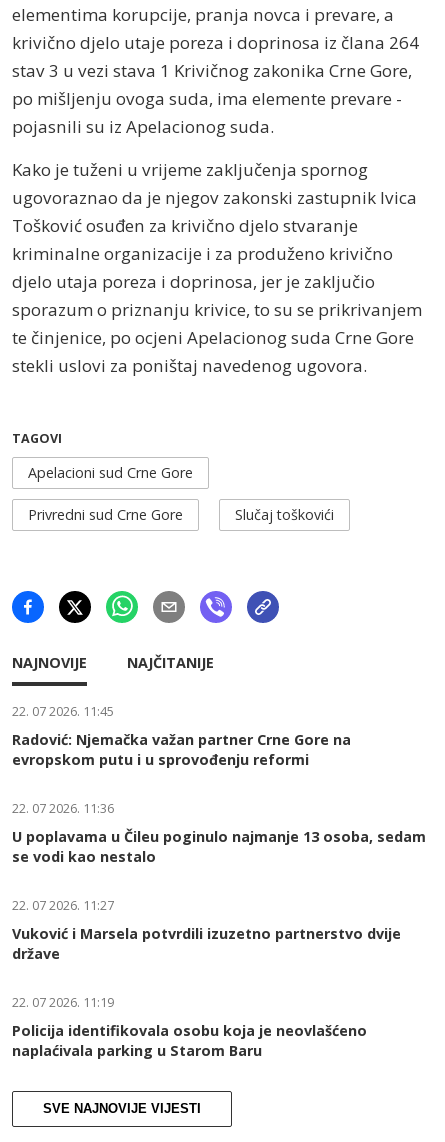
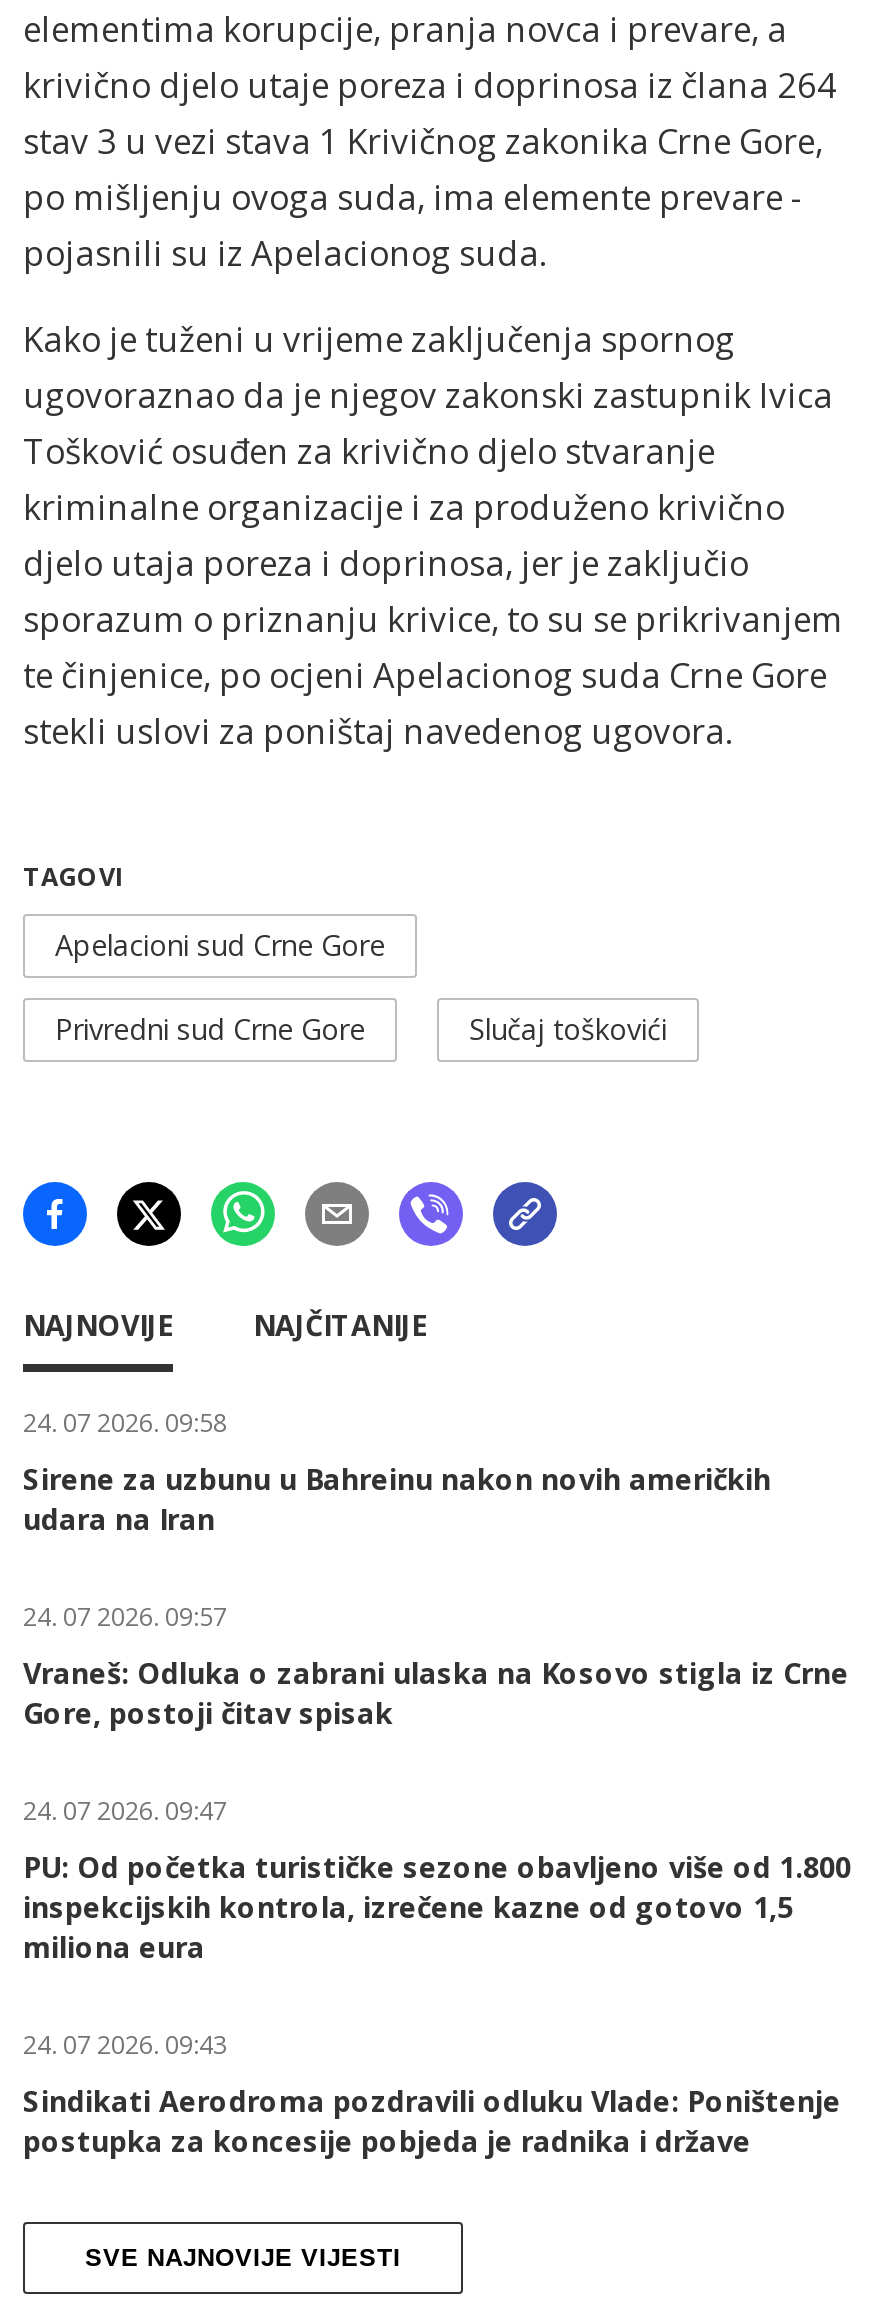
[12,703,114,720] 22. 07 2026. 11:45 -> [23,1407,227,1441] 24. 07 2026. 09:58
[12,730,351,769] Radović: Njemačka važan partner Crne Gore na | evropskom putu i u sprovođenju reformi -> [23,1461,771,1539] Sirene za uzbunu u Bahreinu nakon novih američkih | udara na Iran
[12,800,114,817] 22. 07 2026. 11:36 -> [23,1601,227,1635] 24. 07 2026. 09:57
[12,827,426,866] U poplavama u Čileu poginulo najmanje 13 osoba, sedam | se vodi kao nestalo -> [23,1655,849,1733] Vraneš: Odluka o zabrani ulaska na Kosovo stigla iz Crne | Gore, postoji čitav spisak
[12,897,114,914] 22. 07 2026. 11:27 -> [23,1795,227,1829] 24. 07 2026. 09:47
[12,924,401,963] Vuković i Marsela potvrdili izuzetno partnerstvo dvije | države -> [23,1849,851,1967] PU: Od početka turističke sezone obavljeno više od 1.800 | inspekcijskih kontrola, izrečene kazne od gotovo 1,5 | miliona eura
[12,994,114,1011] 22. 07 2026. 11:19 -> [23,2029,227,2063] 24. 07 2026. 09:43
[12,1021,367,1060] Policija identifikovala osobu koja je neovlašćeno | naplaćivala parking u Starom Baru -> [23,2083,841,2161] Sindikati Aerodroma pozdravili odluku Vlade: Poništenje | postupka za koncesije pobjeda je radnika i države

